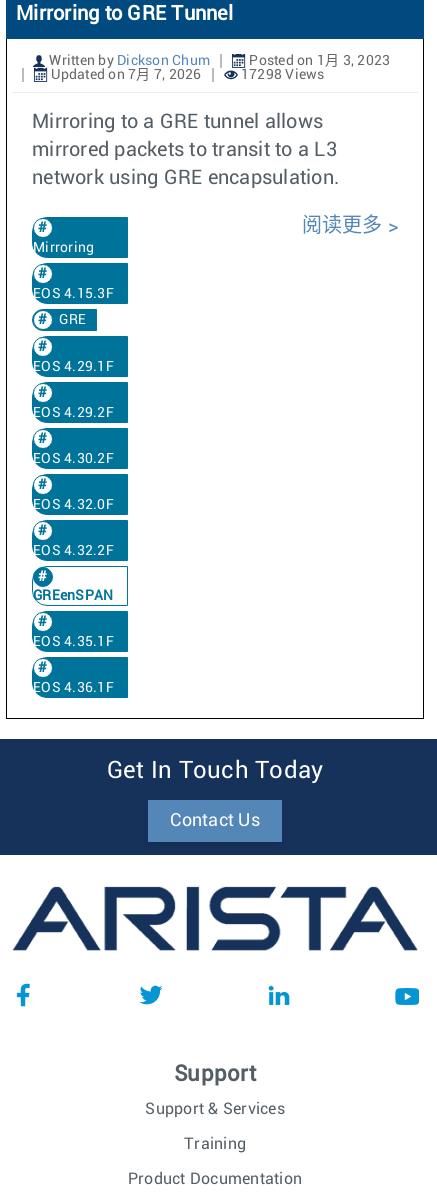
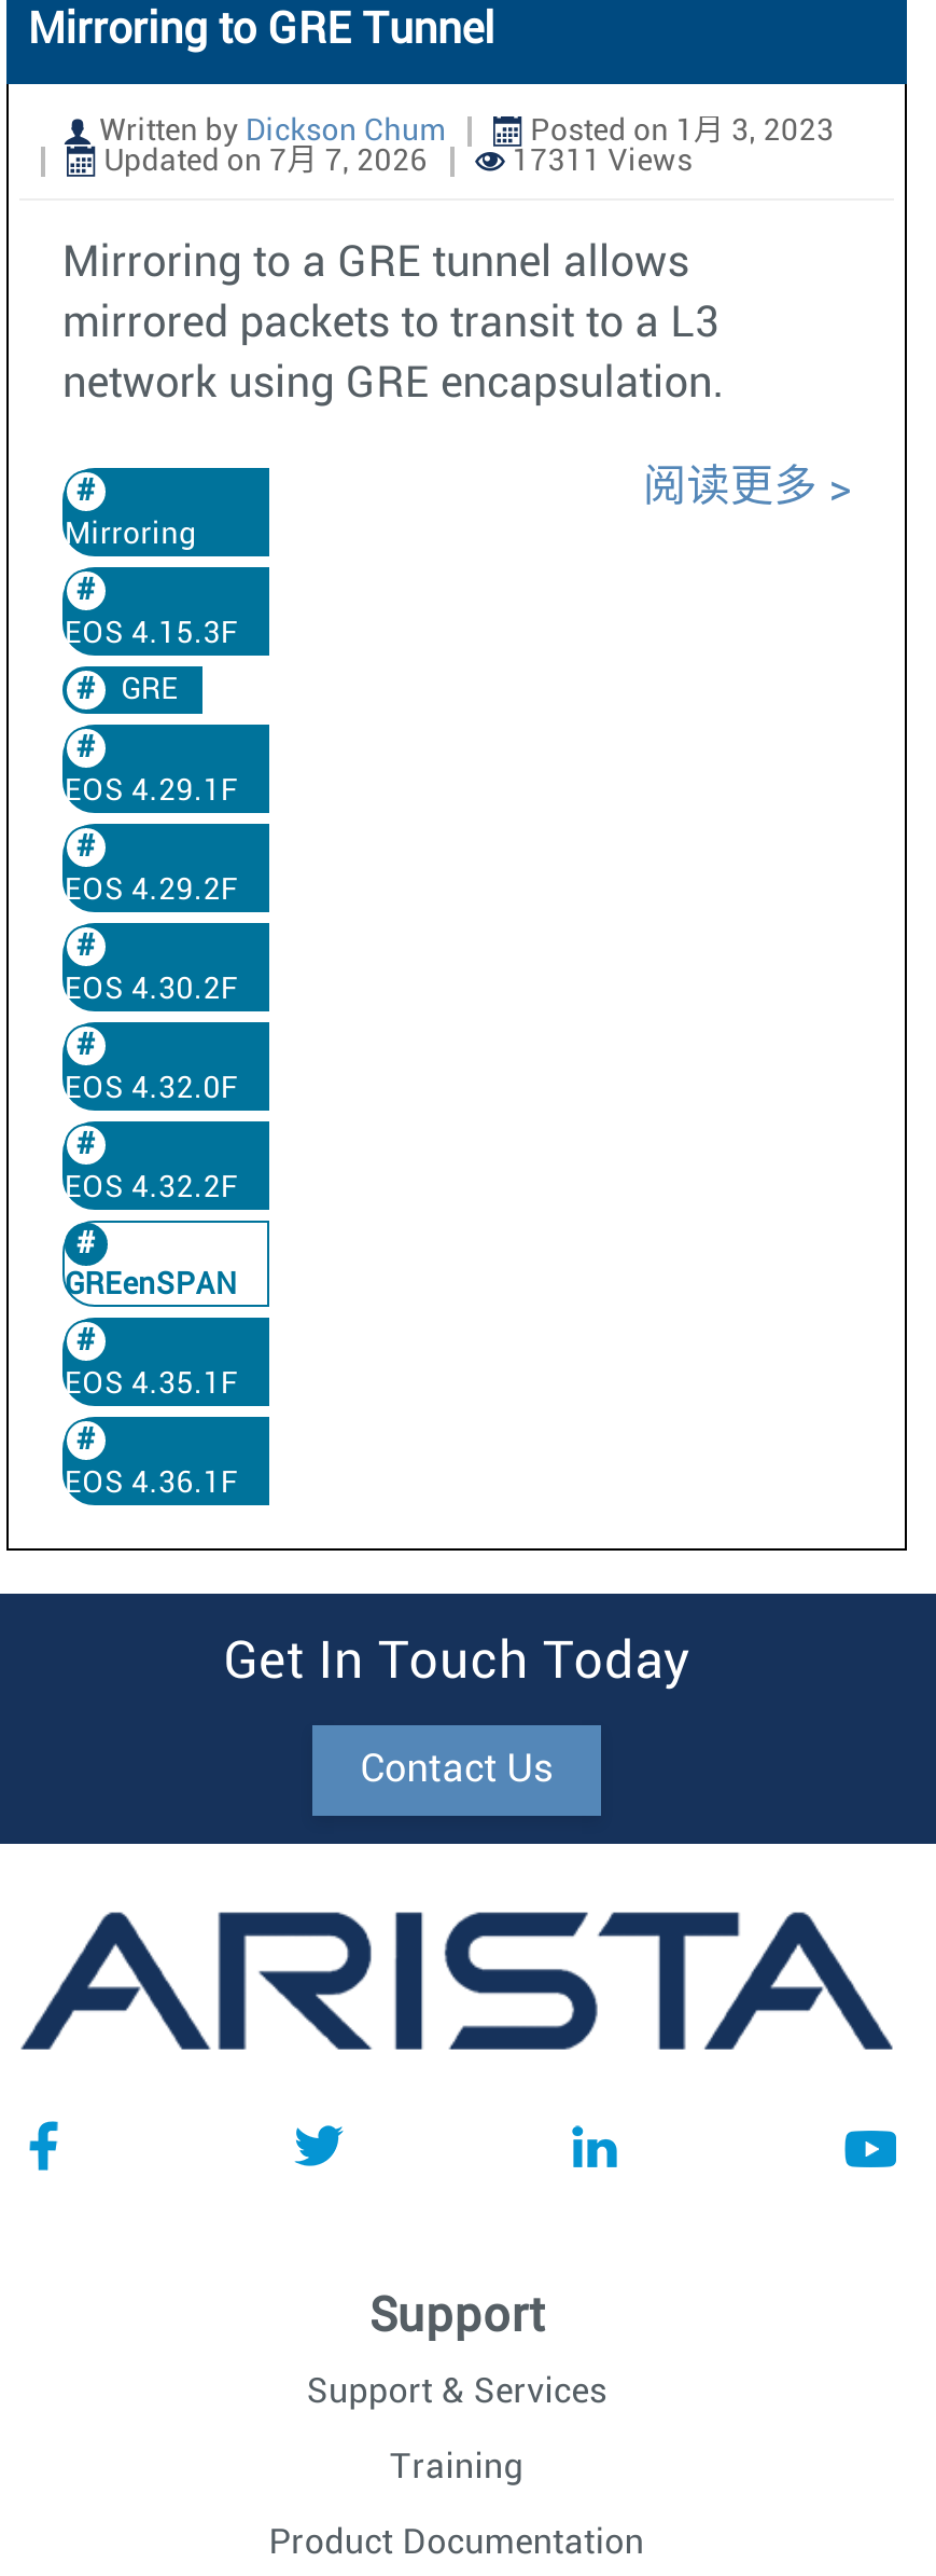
[237,68,324,82] 17298 Views -> [505,147,693,177] 17311 Views

